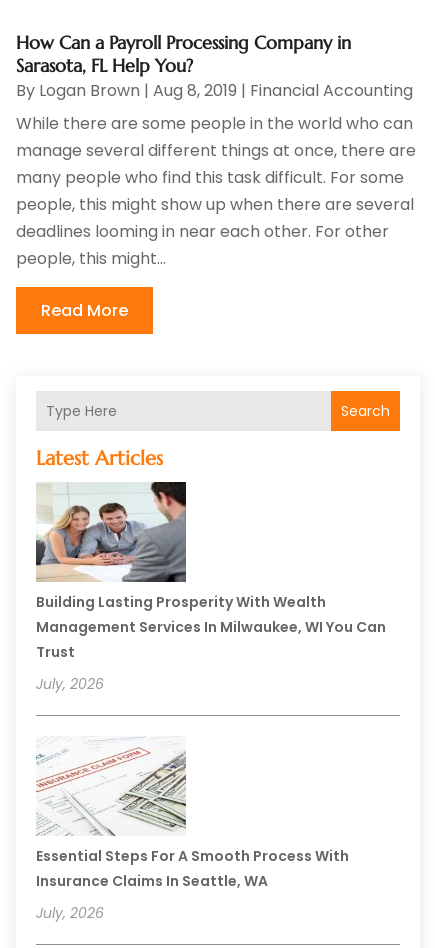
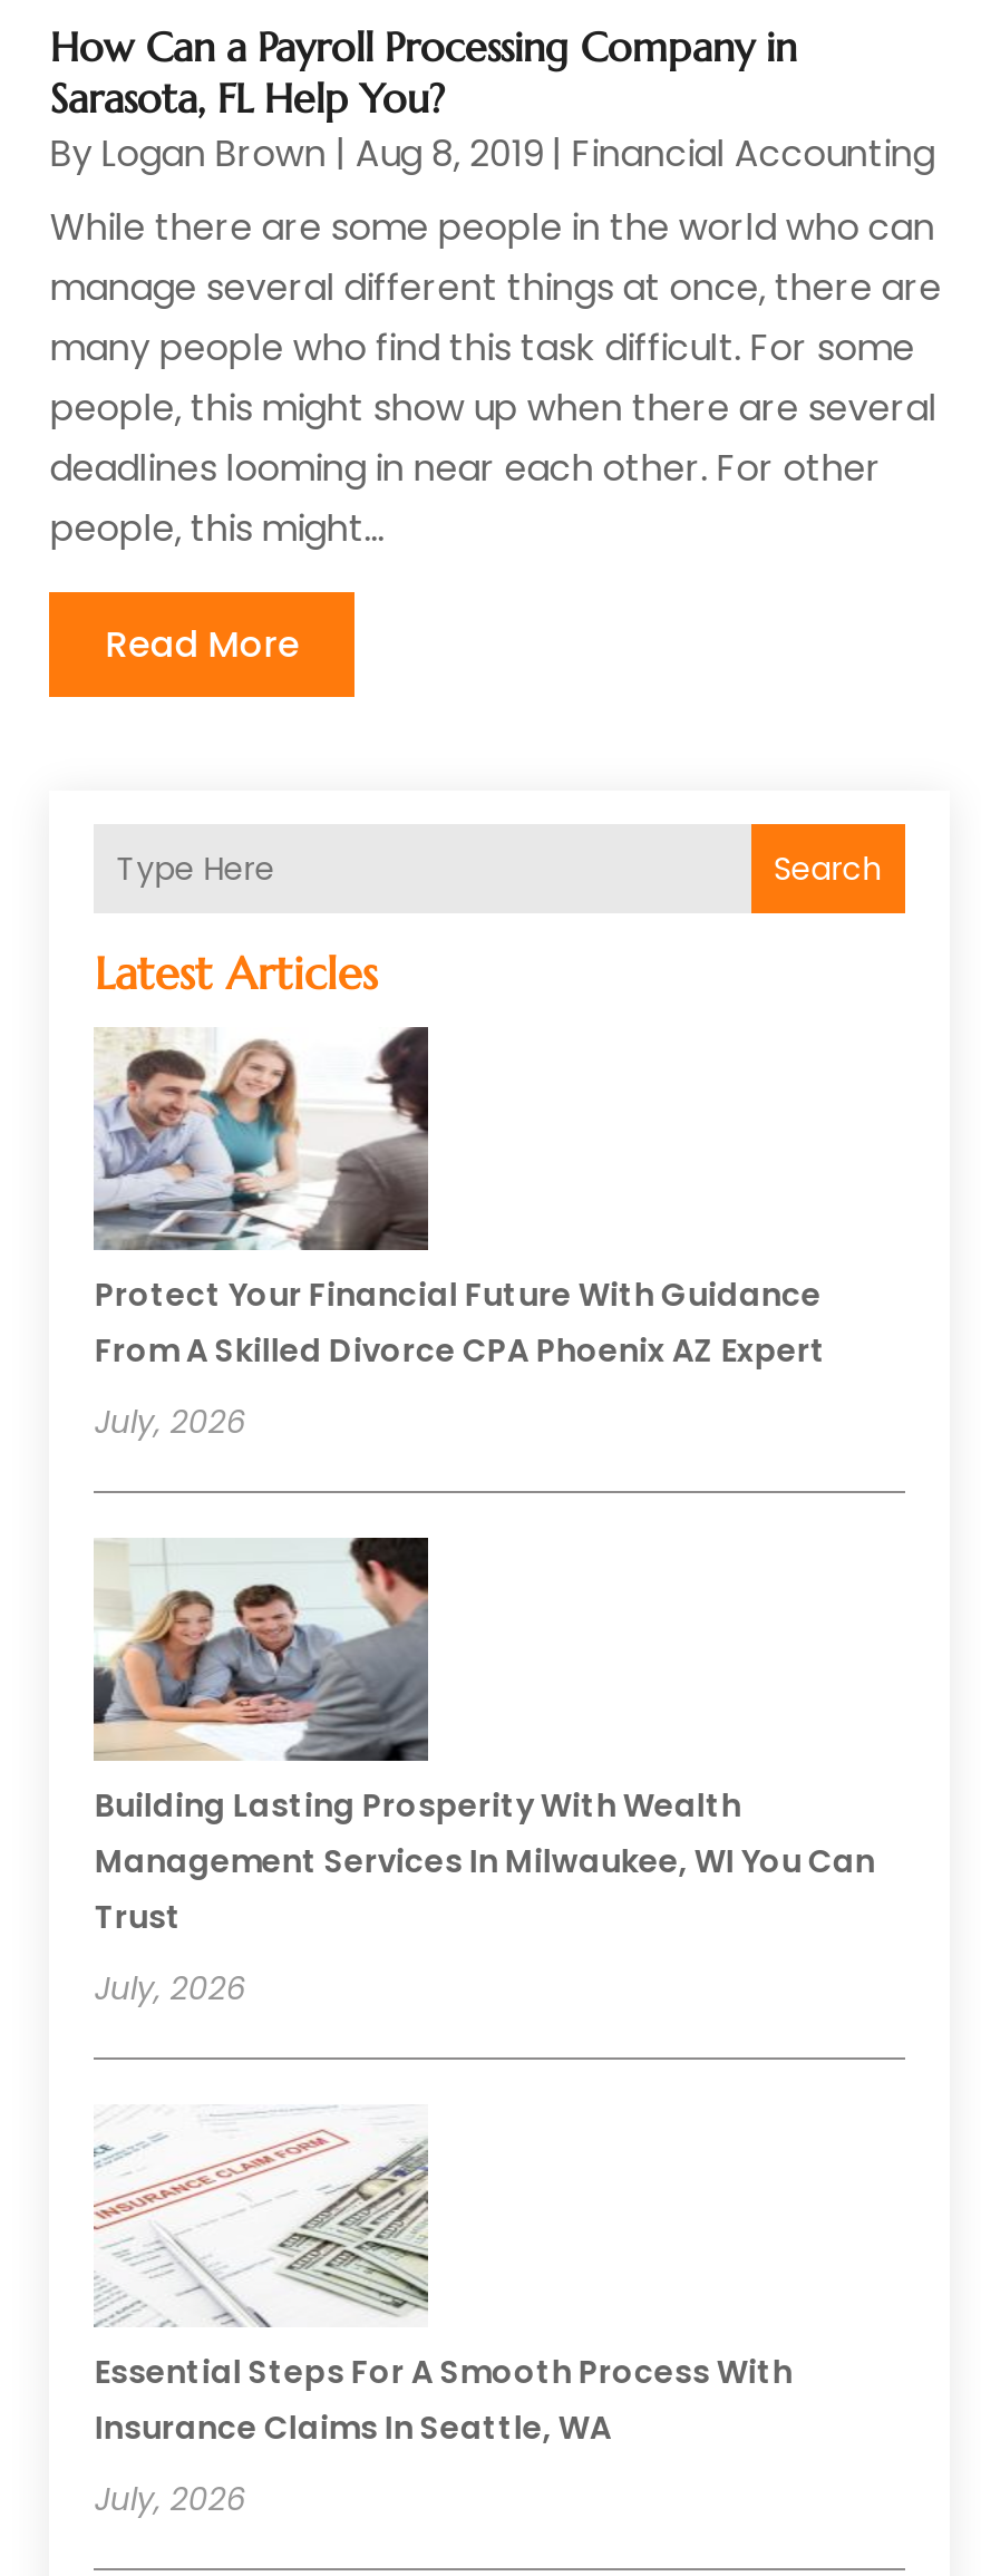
none -> [91,1025,826,1445] [image] | Protect Your Financial Future With Guidance | From A Skilled Divorce CPA Phoenix AZ Expert | July, 2026

